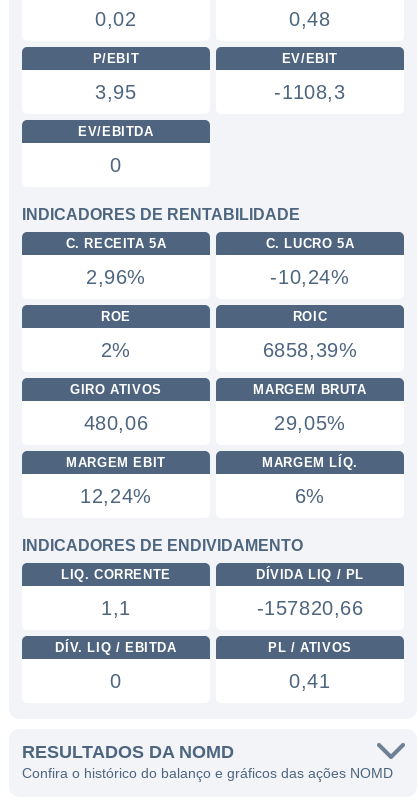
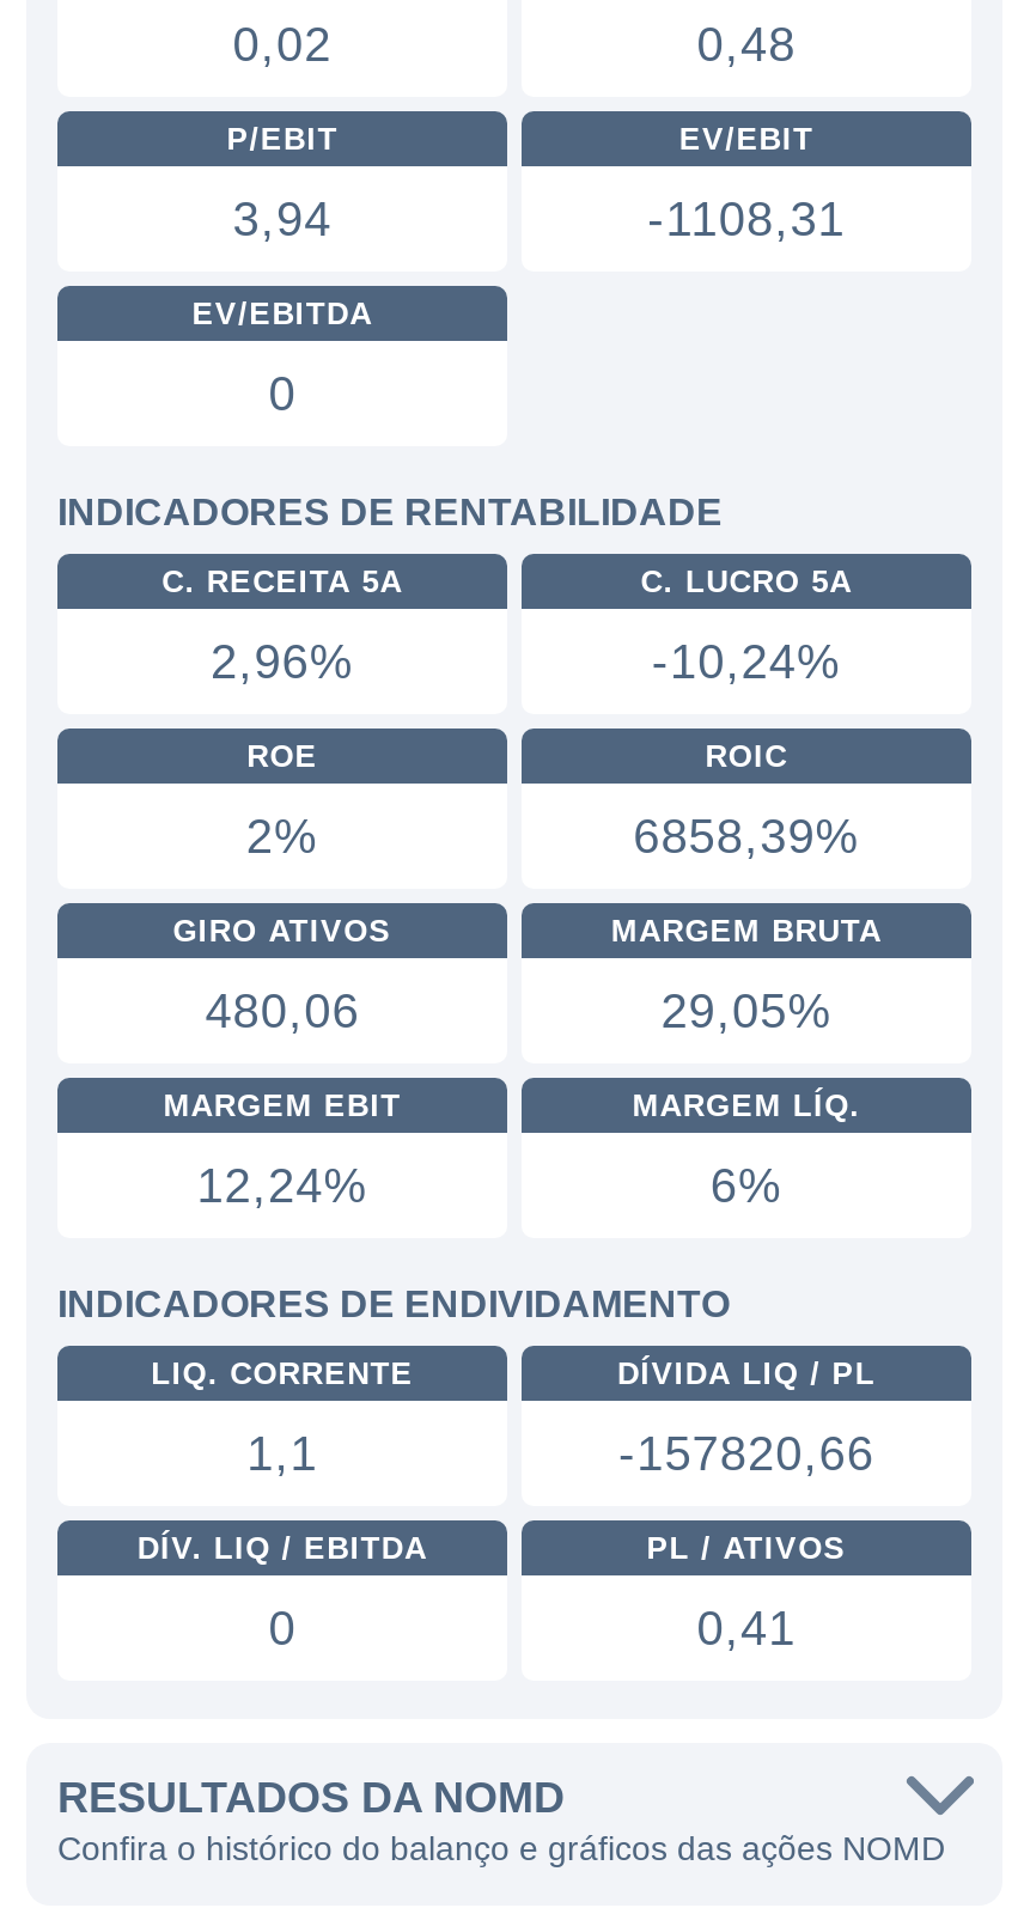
[95,81,137,103] 3,95 -> [233,193,332,245] 3,94
[274,81,346,103] -1108,3 -> [647,193,846,245] -1108,31

